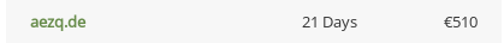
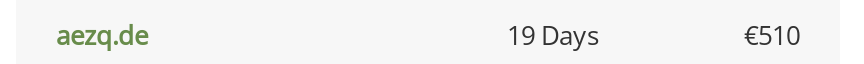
[301,11,357,32] 21 Days -> [507,17,599,53] 19 Days

